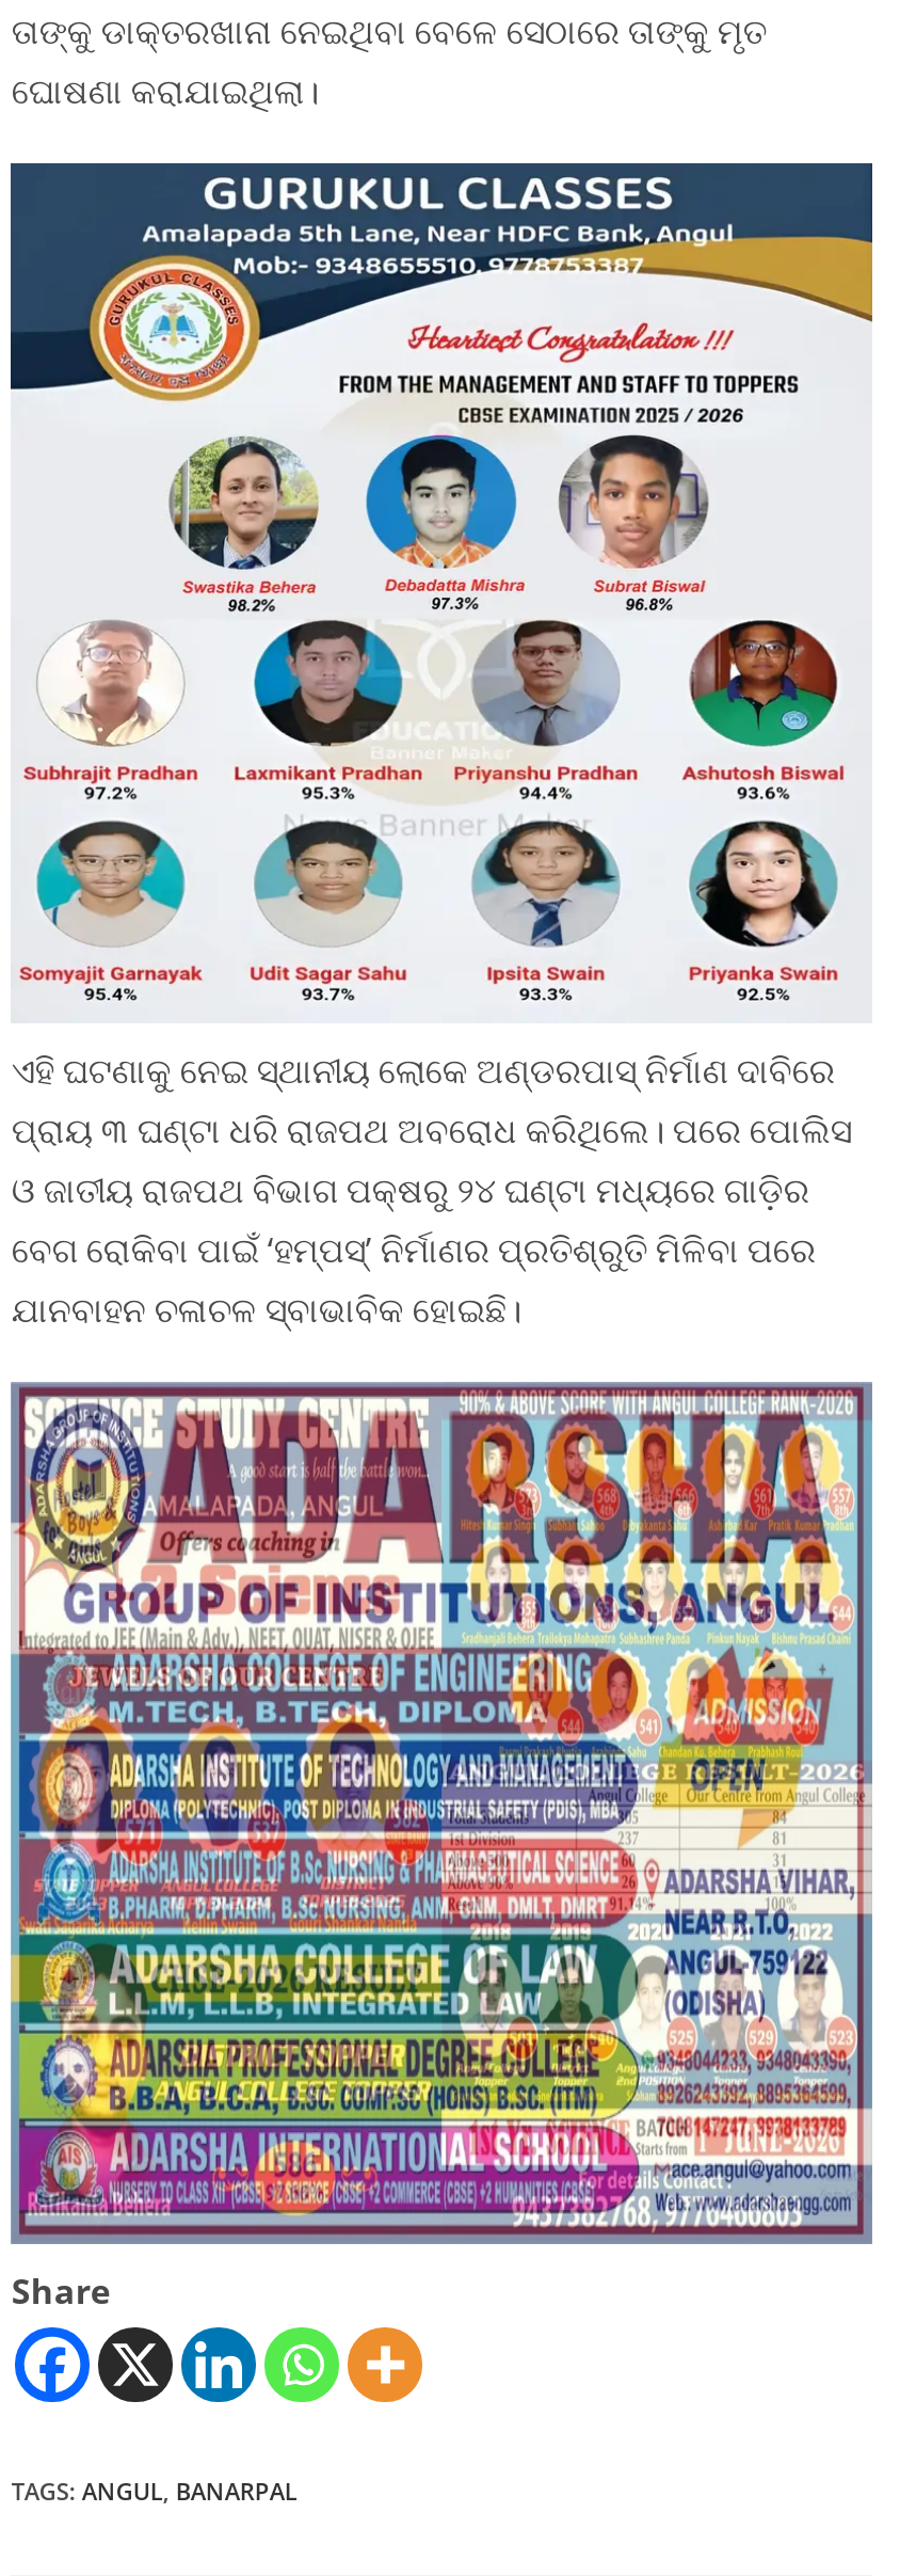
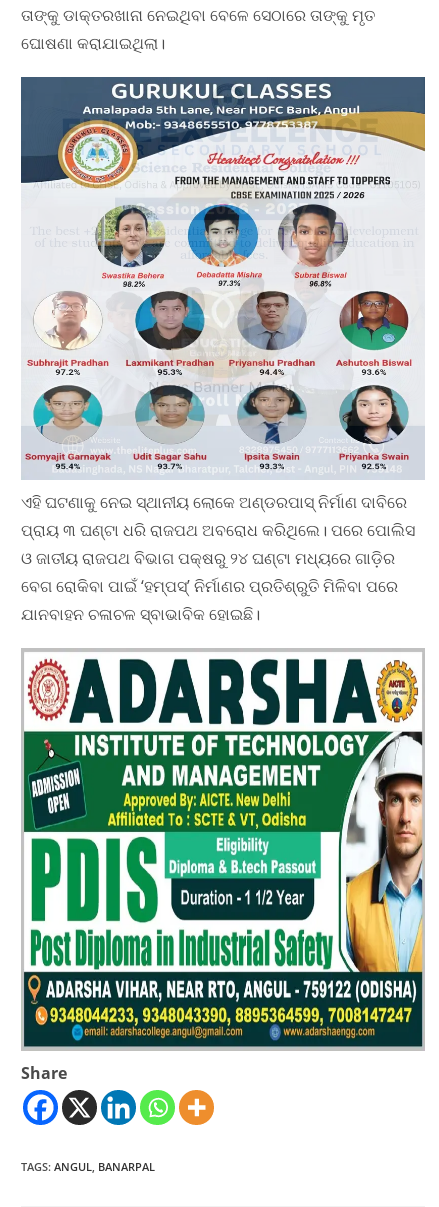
[11,1383,872,2243] [image] -> [21,649,424,1050] [image]

